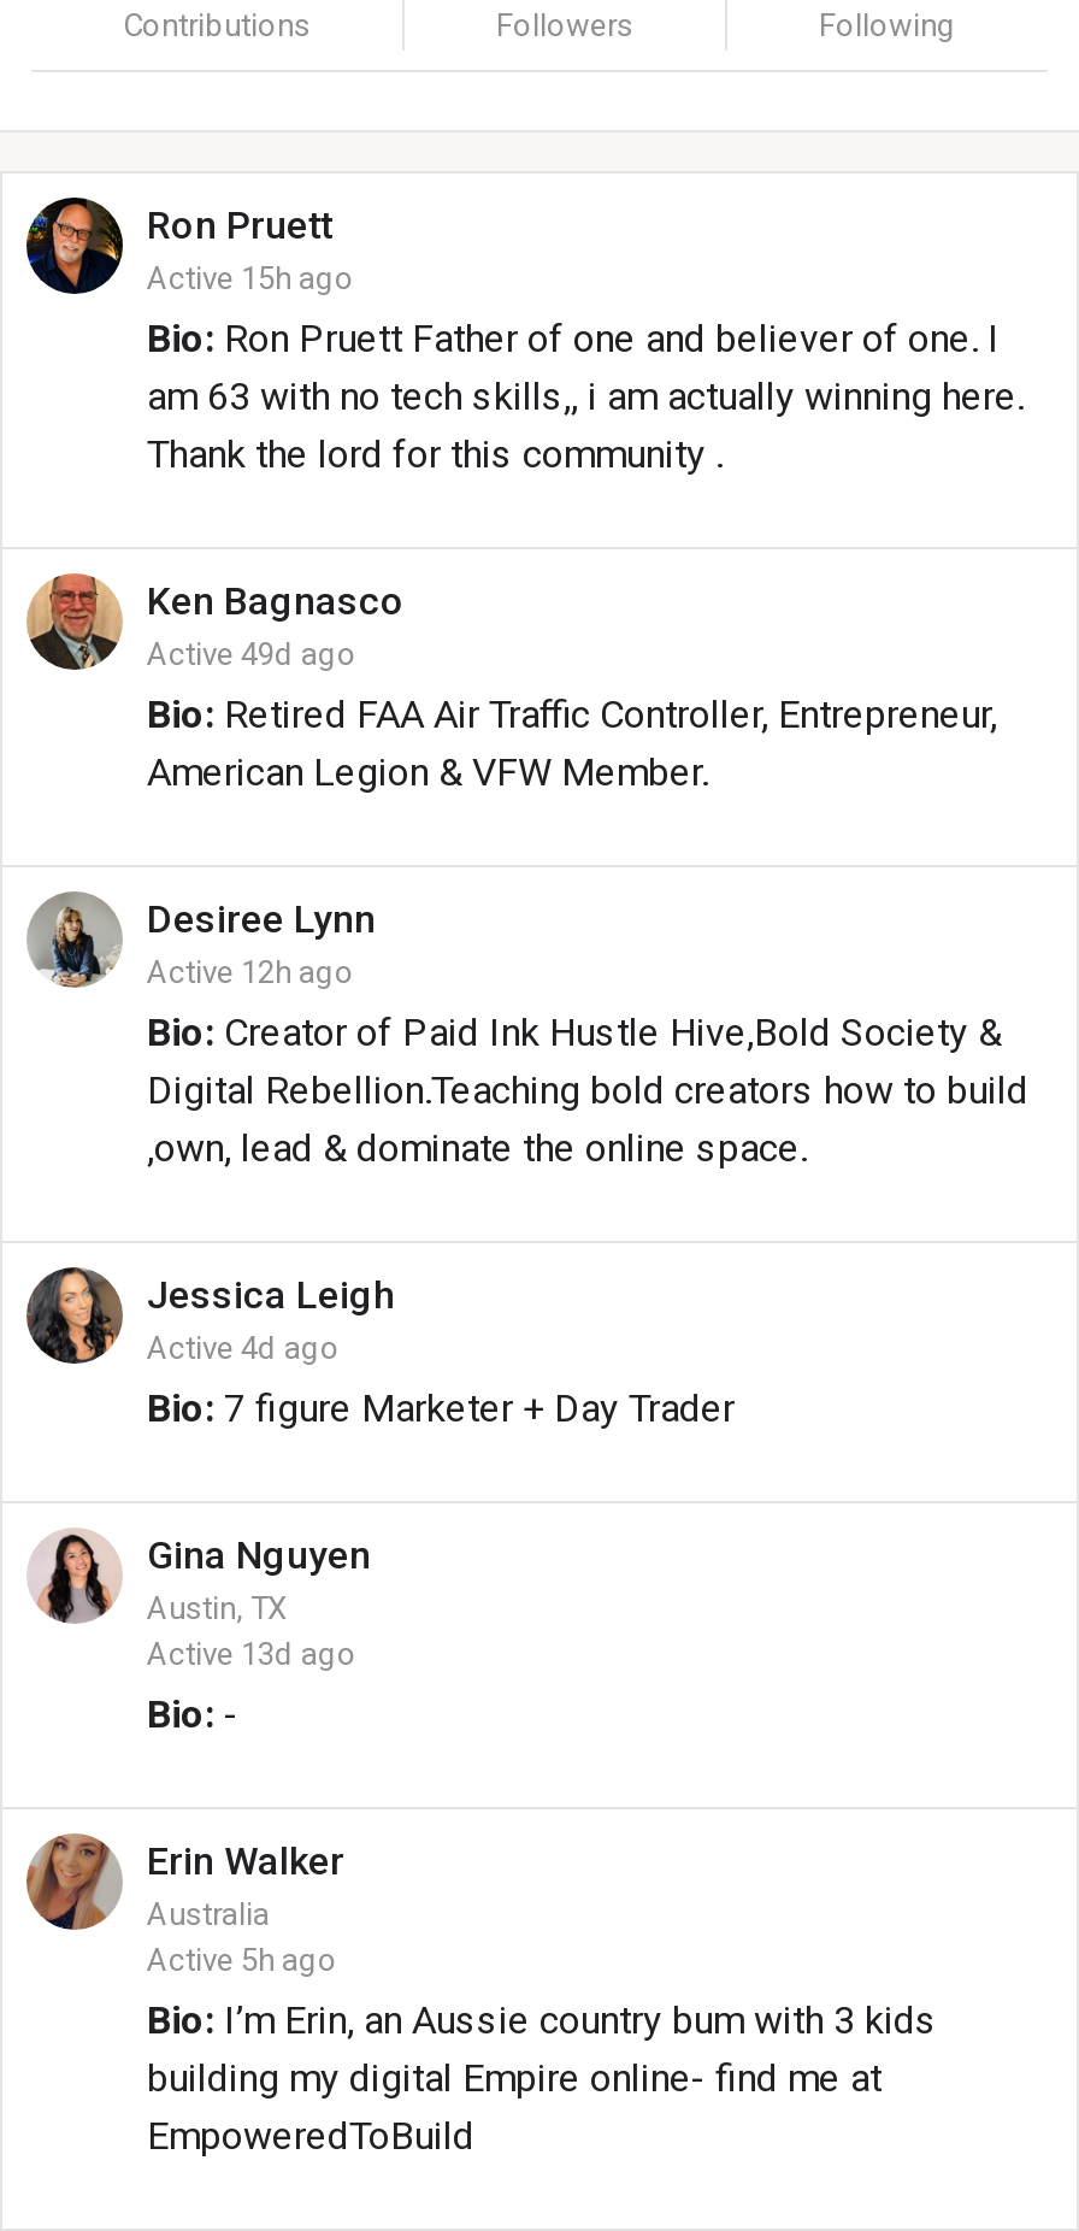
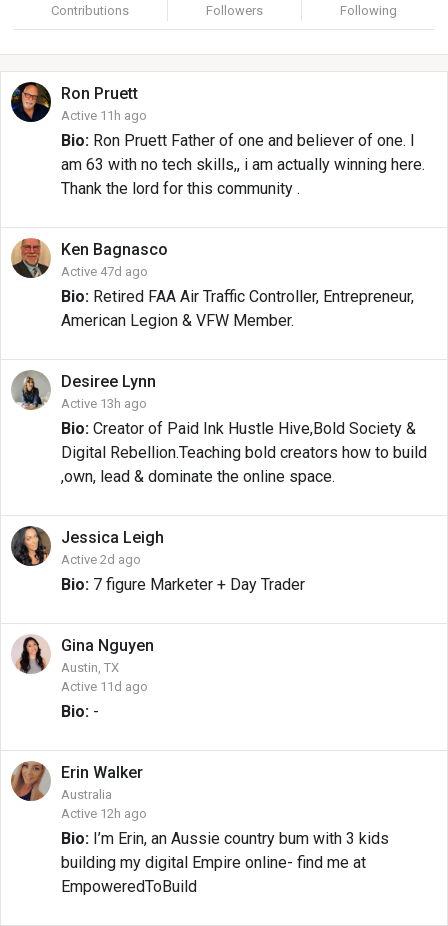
[147,260,354,296] Active 15h ago -> [61,108,147,123] Active 11h ago
[147,636,356,672] Active 49d ago -> [61,264,148,279] Active 47d ago
[147,954,354,990] Active 12h ago -> [61,396,147,411] Active 13h ago
[147,1330,340,1366] Active 4d ago -> [61,552,141,567] Active 2d ago
[147,1636,356,1672] Active 13d ago -> [61,679,148,694] Active 11d ago
[147,1942,337,1978] Active 5h ago -> [61,806,147,821] Active 12h ago

